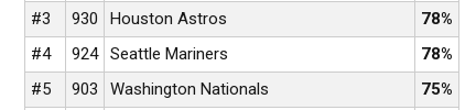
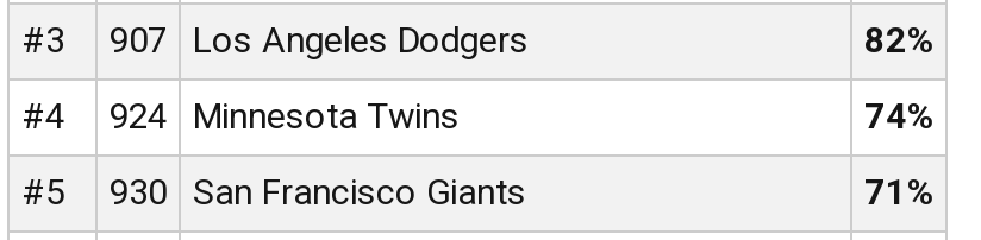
[72,9,453,29] 930 | Houston Astros | 78% -> [110,19,933,62] 907 | Los Angeles Dodgers | 82%
[110,44,453,64] Seattle Mariners | 78% -> [193,95,933,138] Minnesota Twins | 74%
[72,79,453,99] 903 | Washington Nationals | 75% -> [110,171,933,214] 930 | San Francisco Giants | 71%

